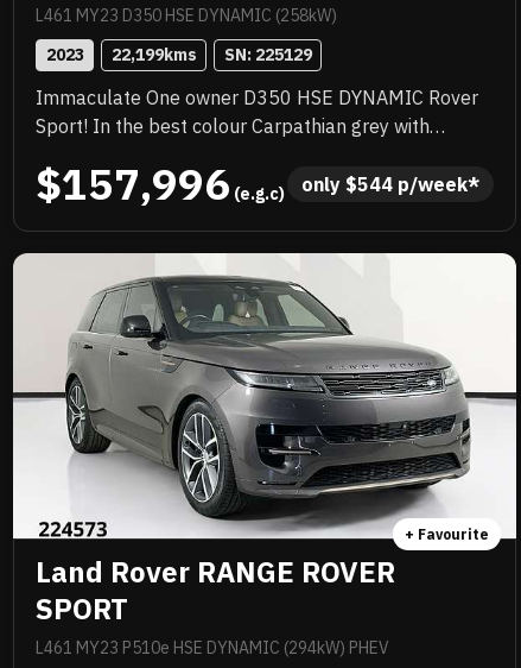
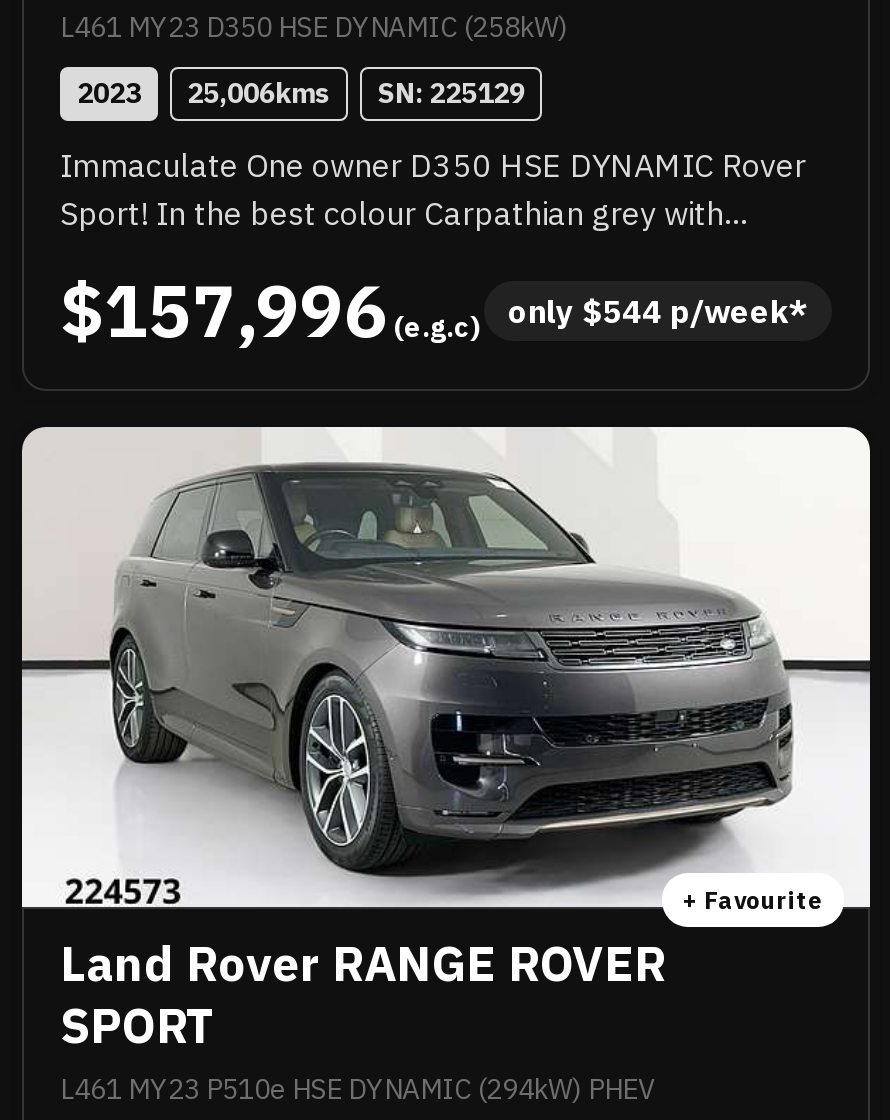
[46,44,312,65] 2023 22,199kms SN: 225129 -> [77,74,525,110] 2023 25,006kms SN: 225129

